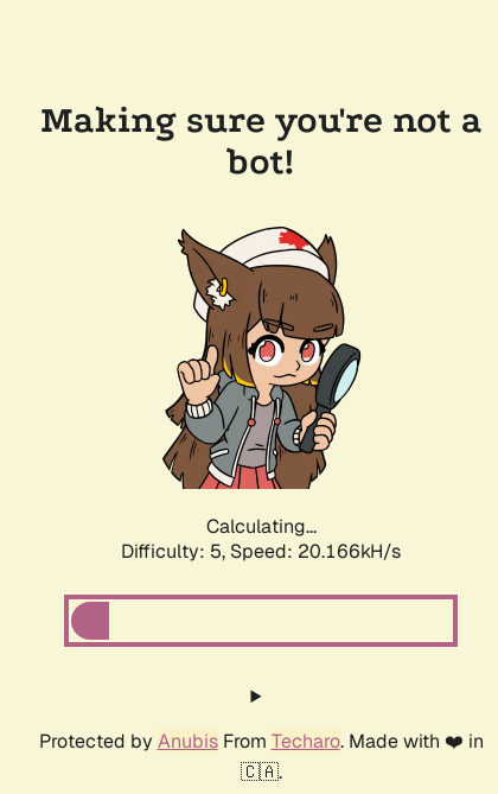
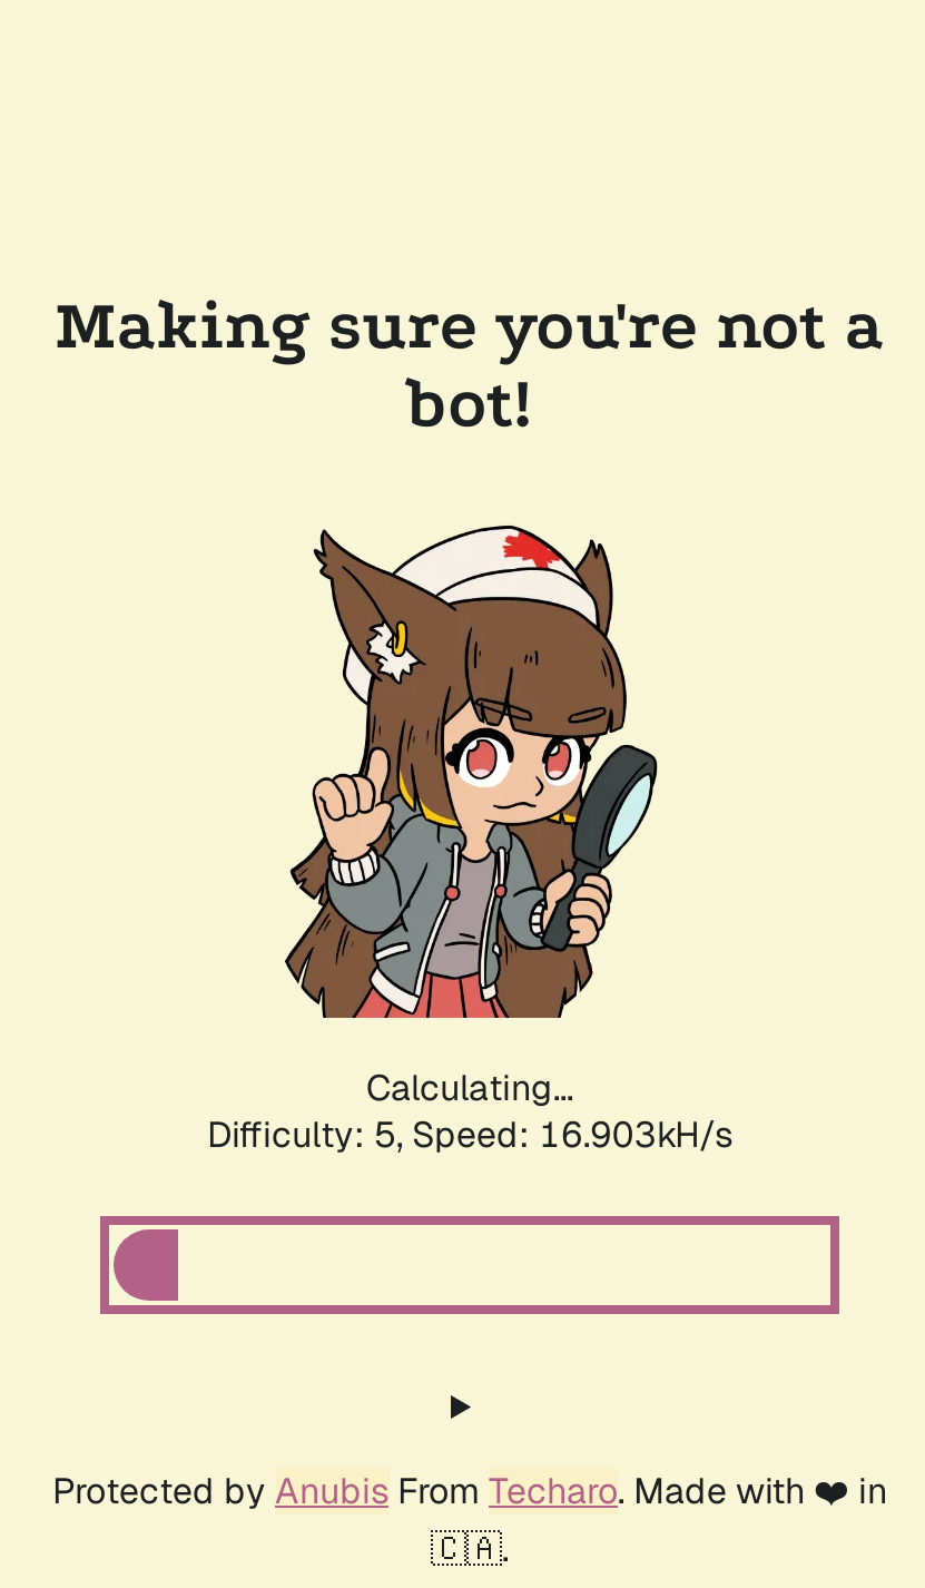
[121,539,401,564] Difficulty: 5, Speed: 20.166kH/s -> [207,1111,732,1158] Difficulty: 5, Speed: 16.903kH/s

